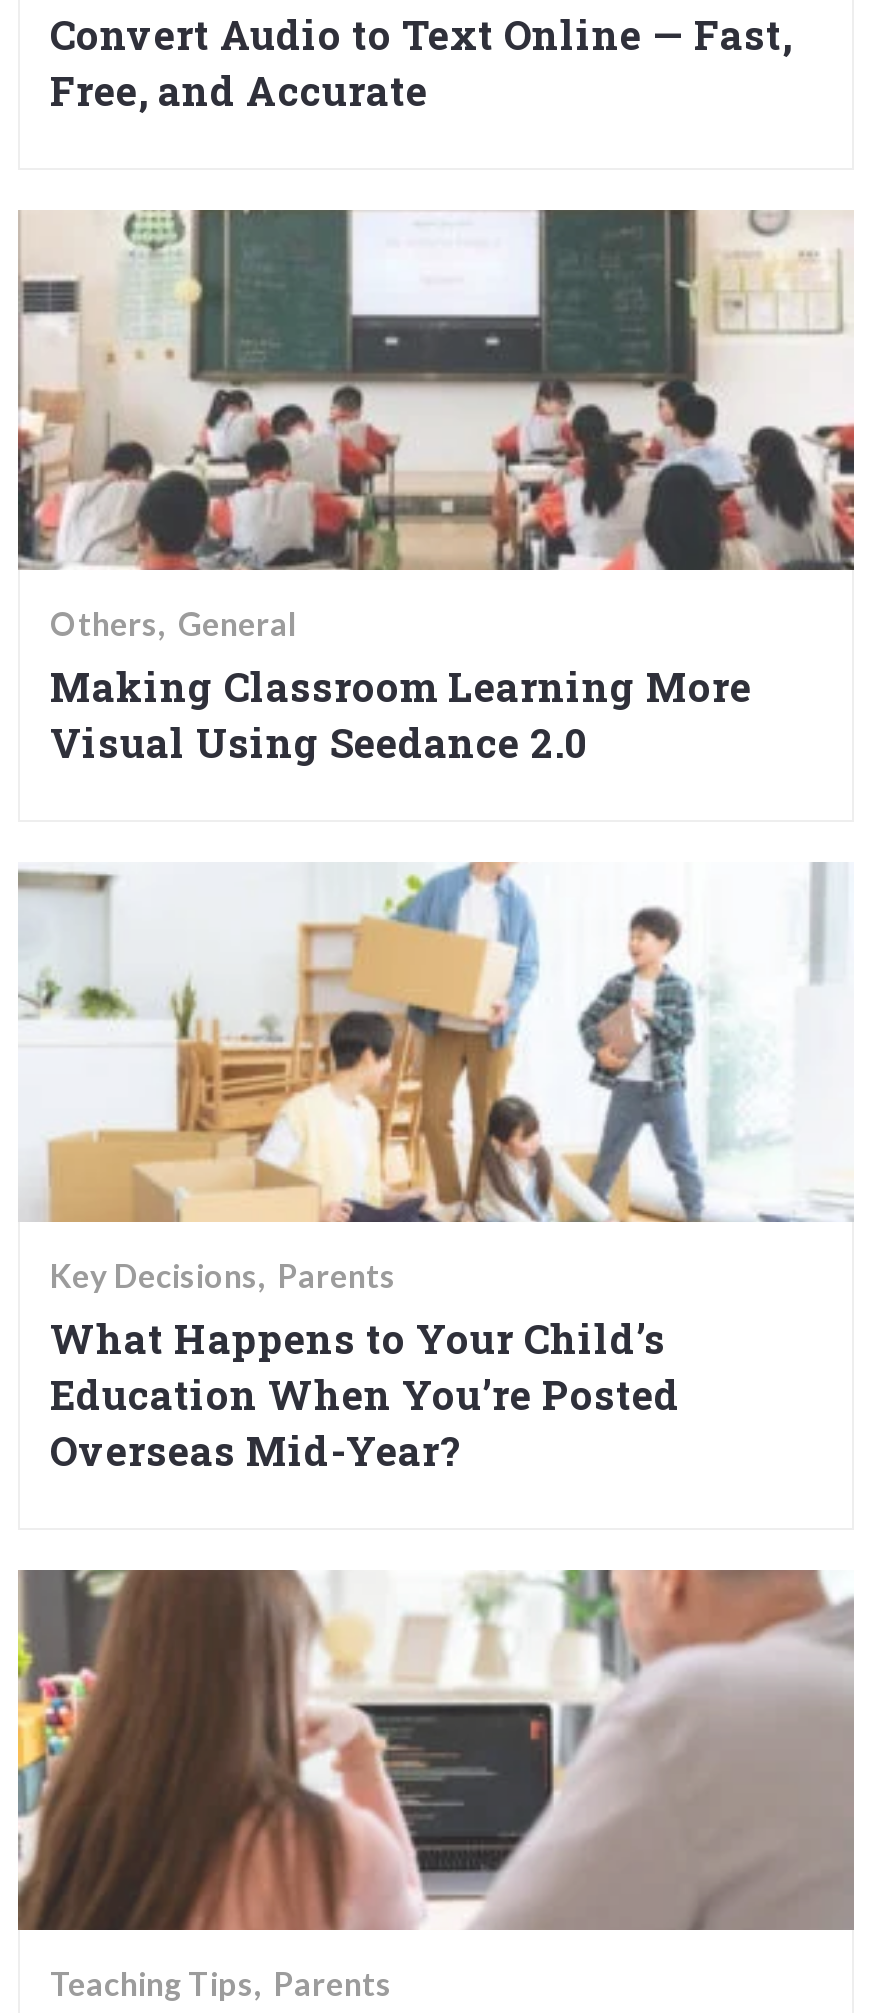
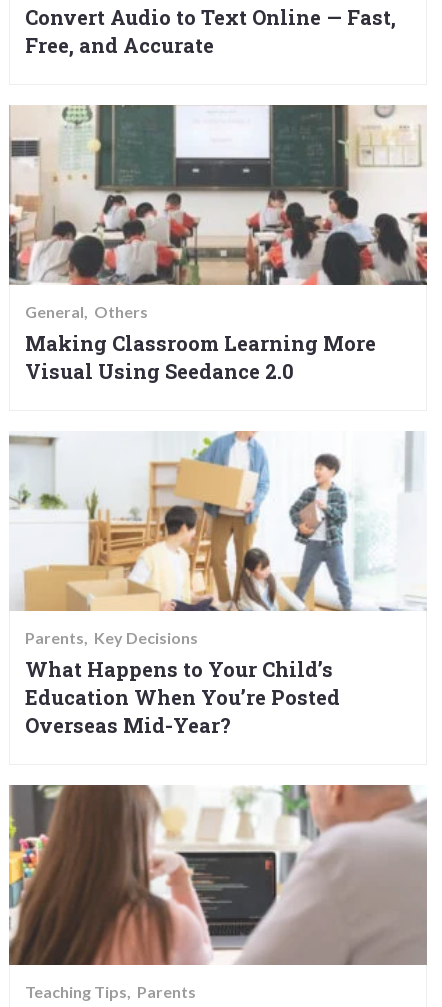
[50,605,296,643] Others General -> [25,302,148,321] General Others
[50,1257,396,1295] Key Decisions Parents -> [25,628,198,647] Parents Key Decisions

